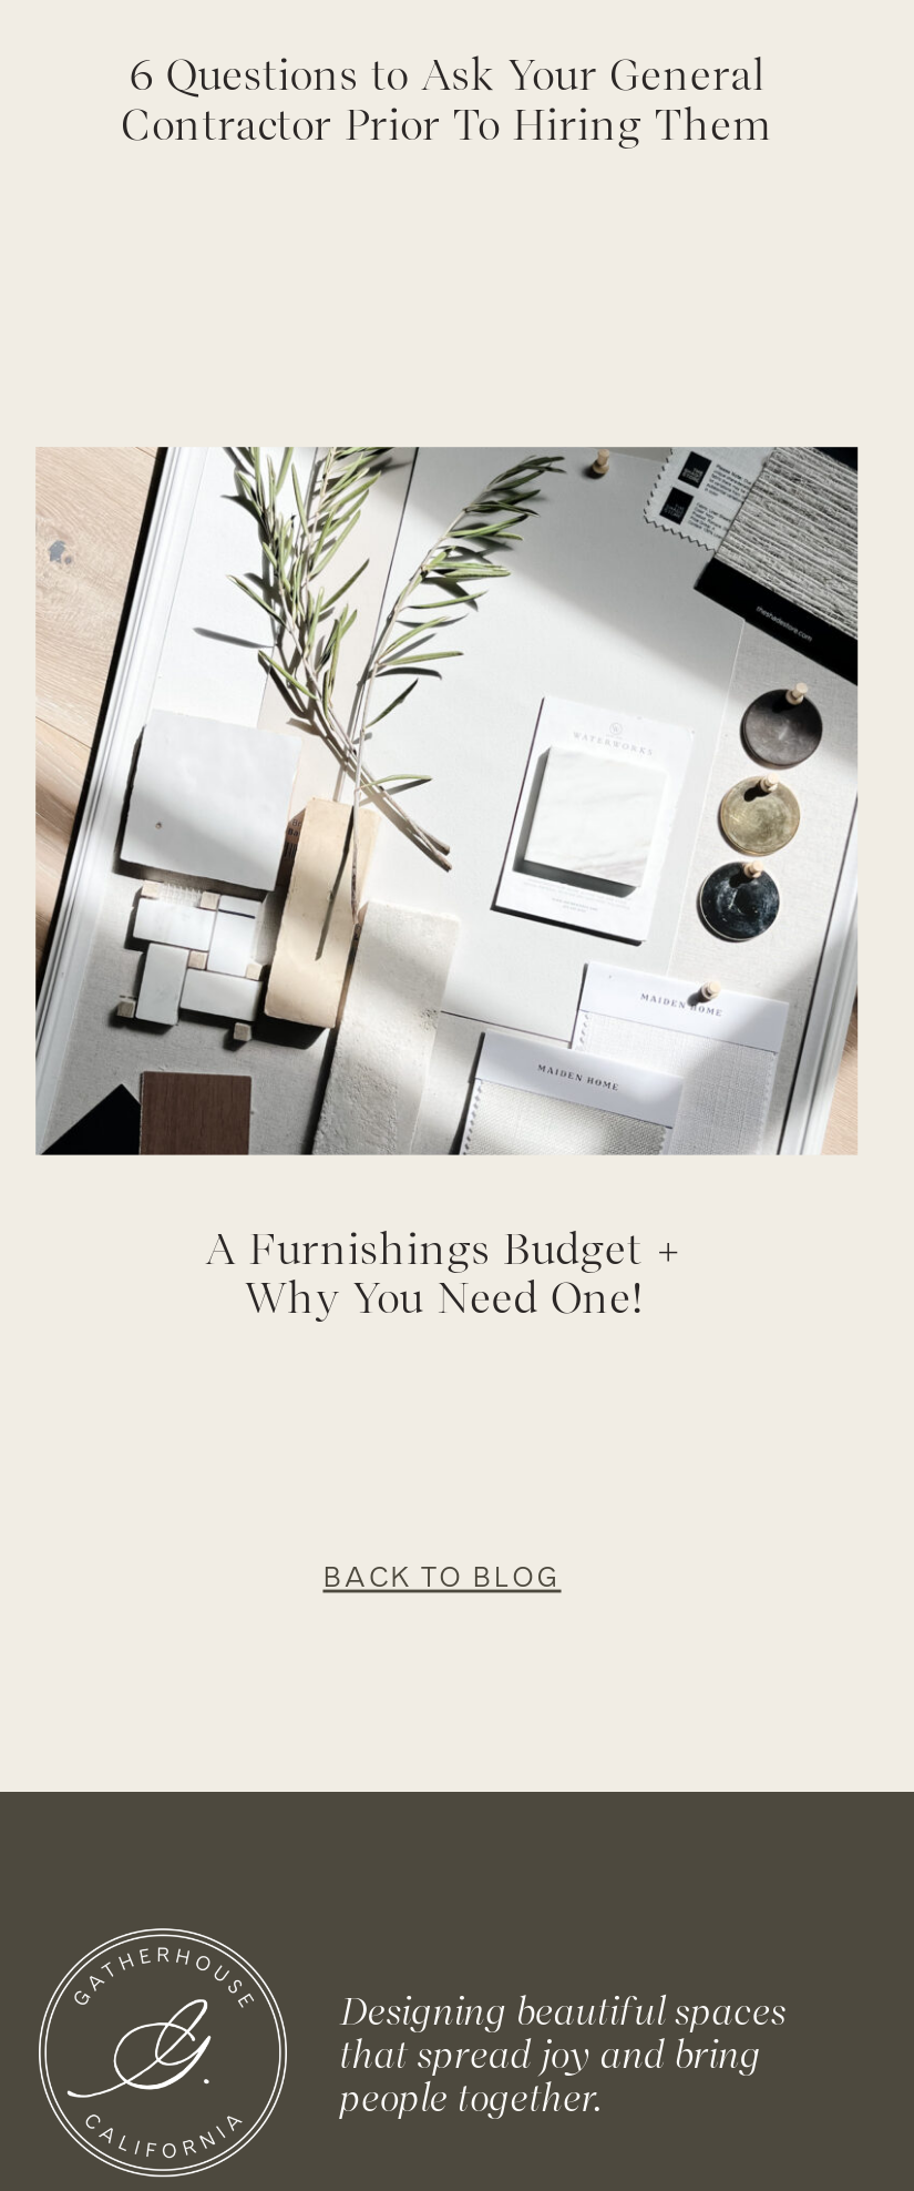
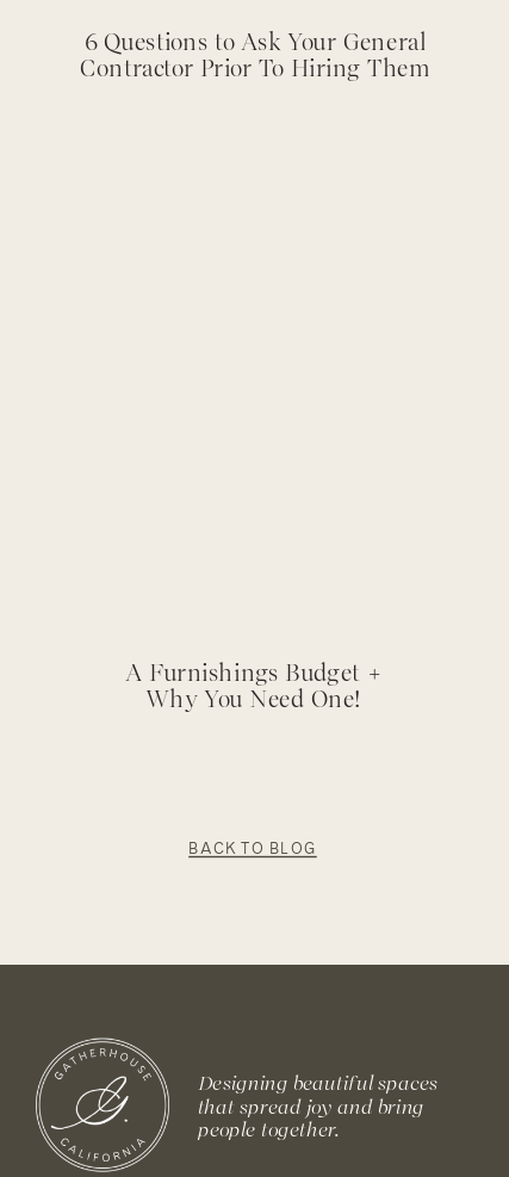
[32,445,861,1159] [image] -> none

